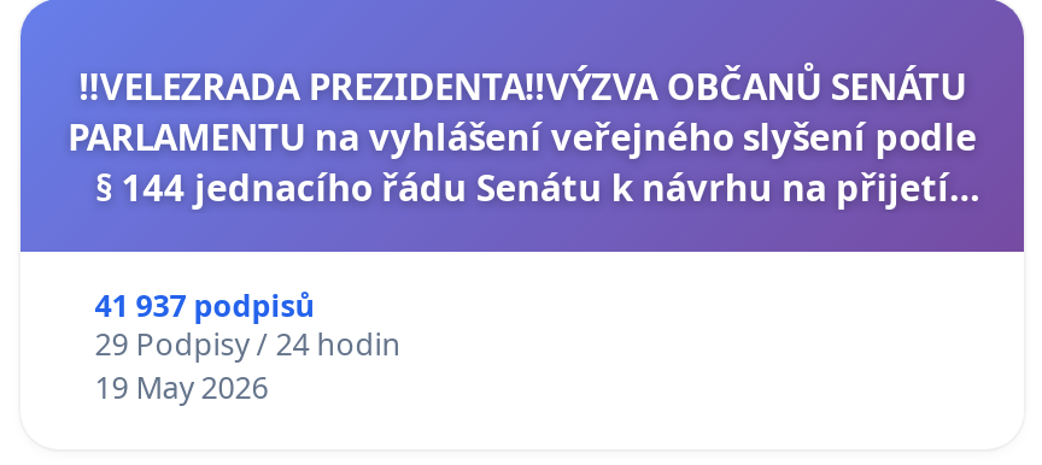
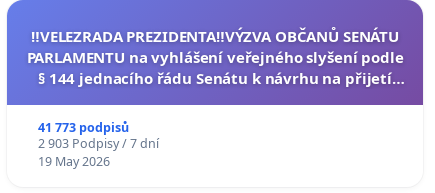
[95,286,314,326] 41 937 podpisů -> [38,118,129,135] 41 773 podpisů
[95,324,401,365] 29 Podpisy / 24 hodin -> [38,134,159,151] 2 903 Podpisy / 7 dní

